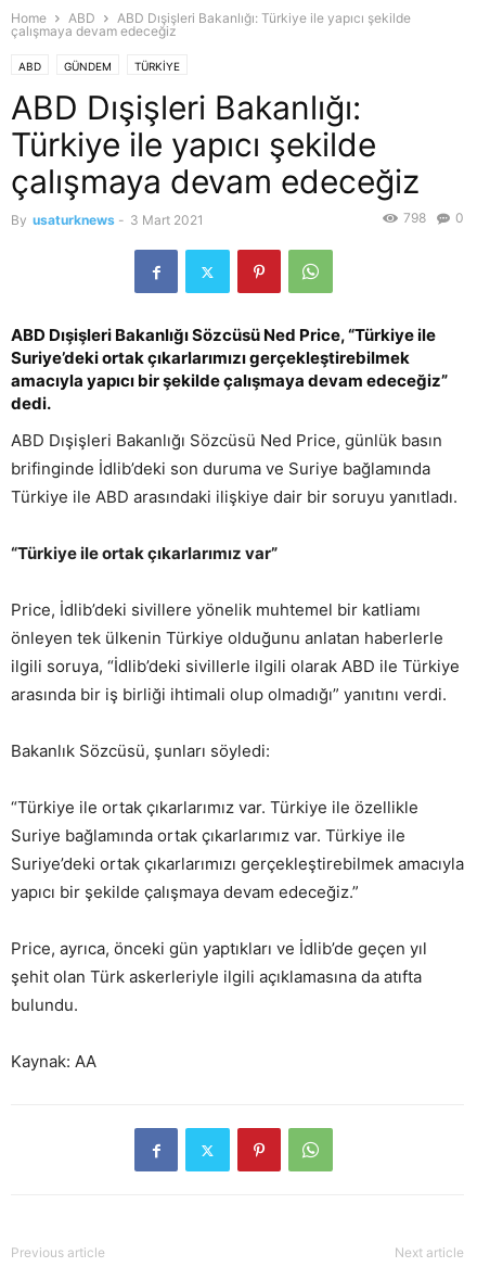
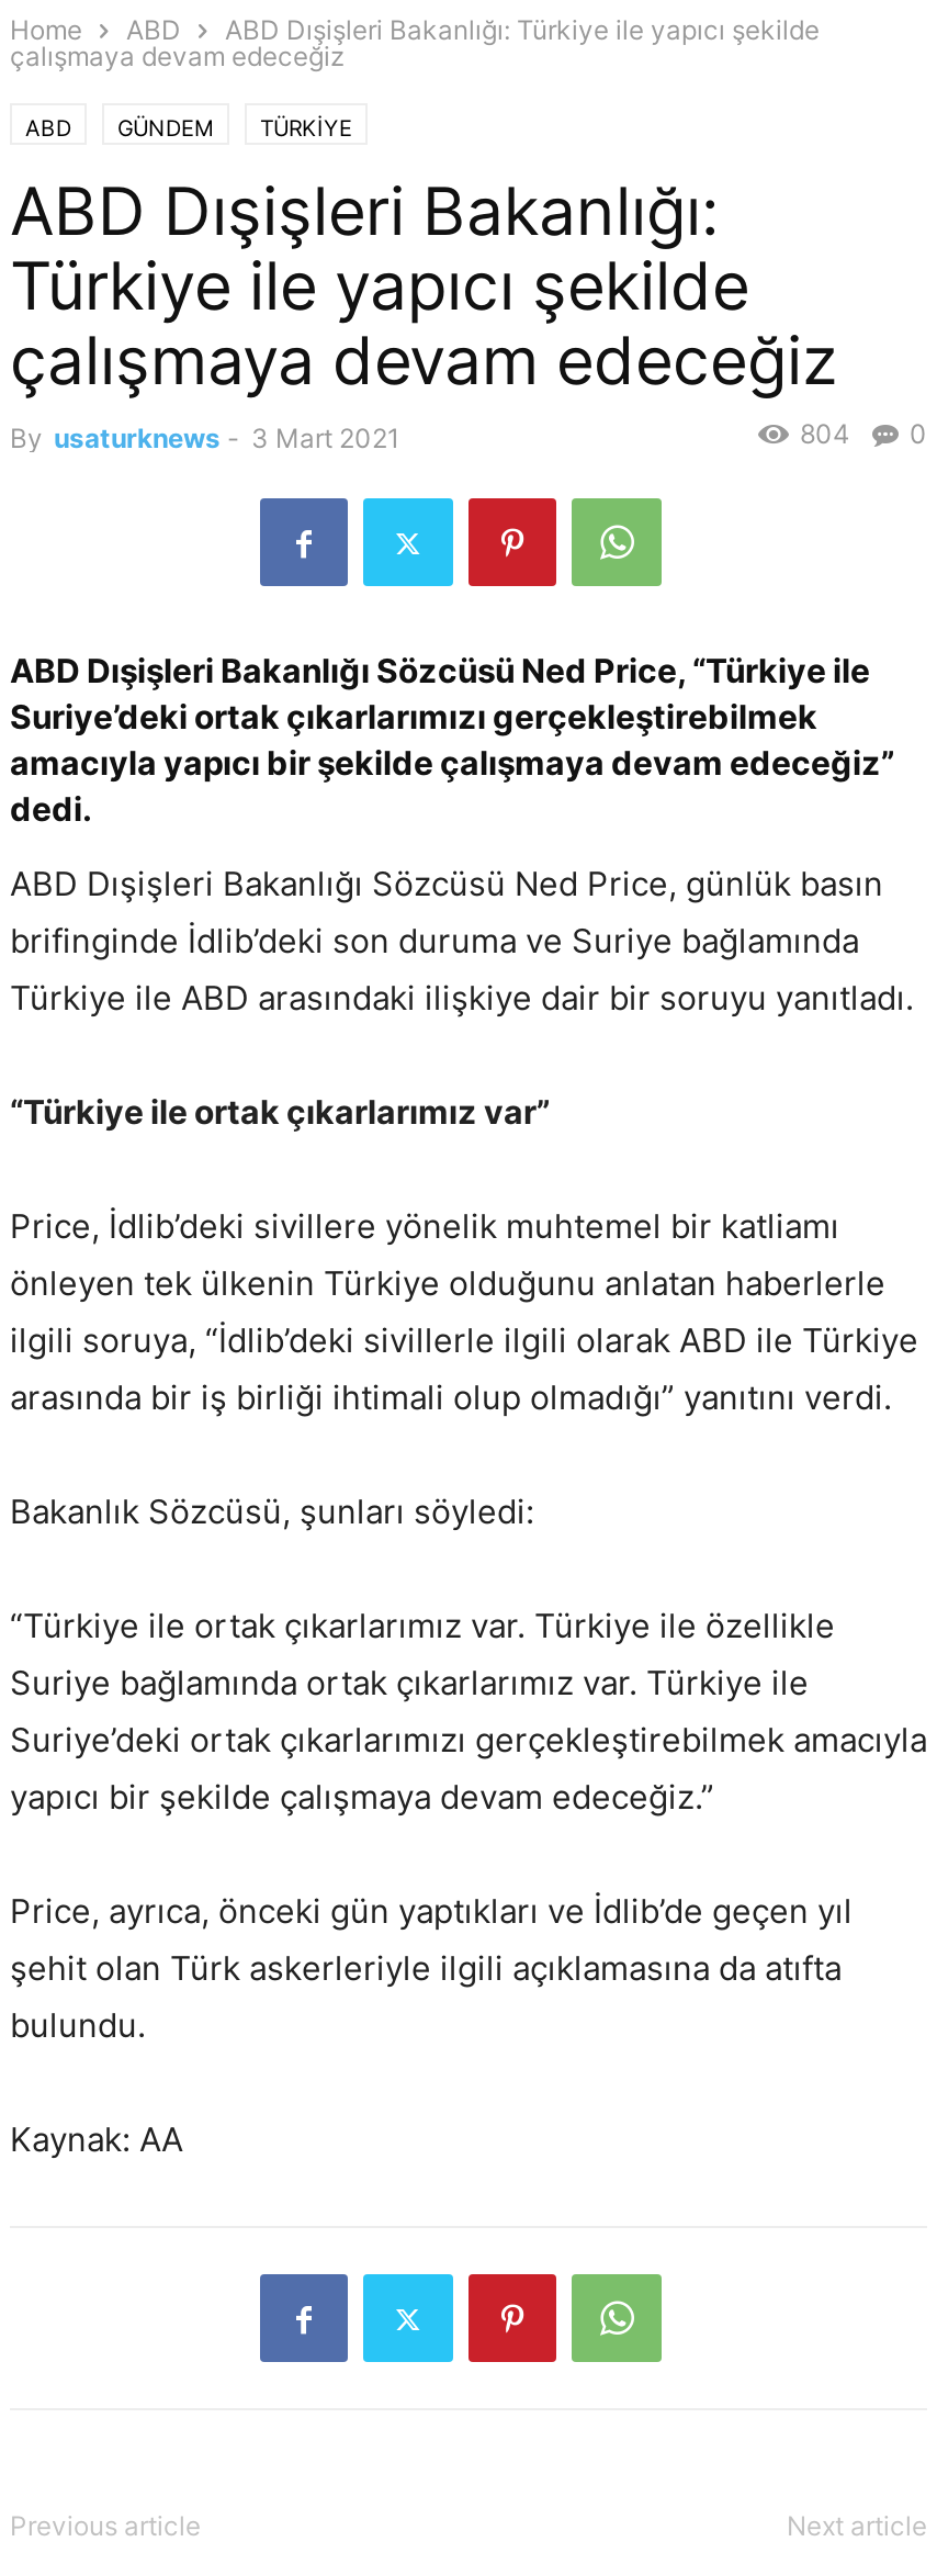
[403,210,464,226] 798 0 -> [800,417,927,450] 804 0

